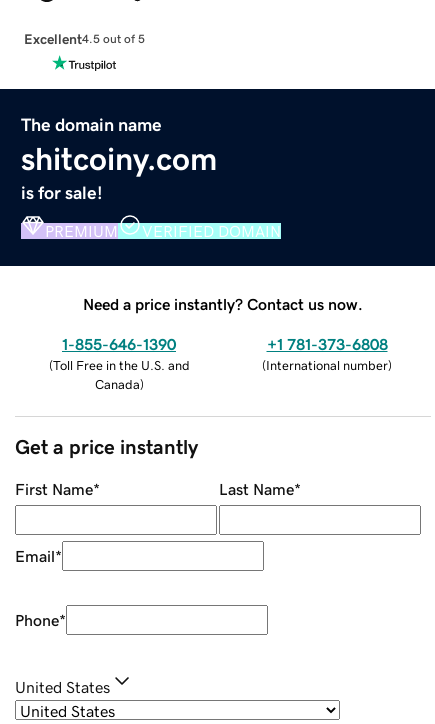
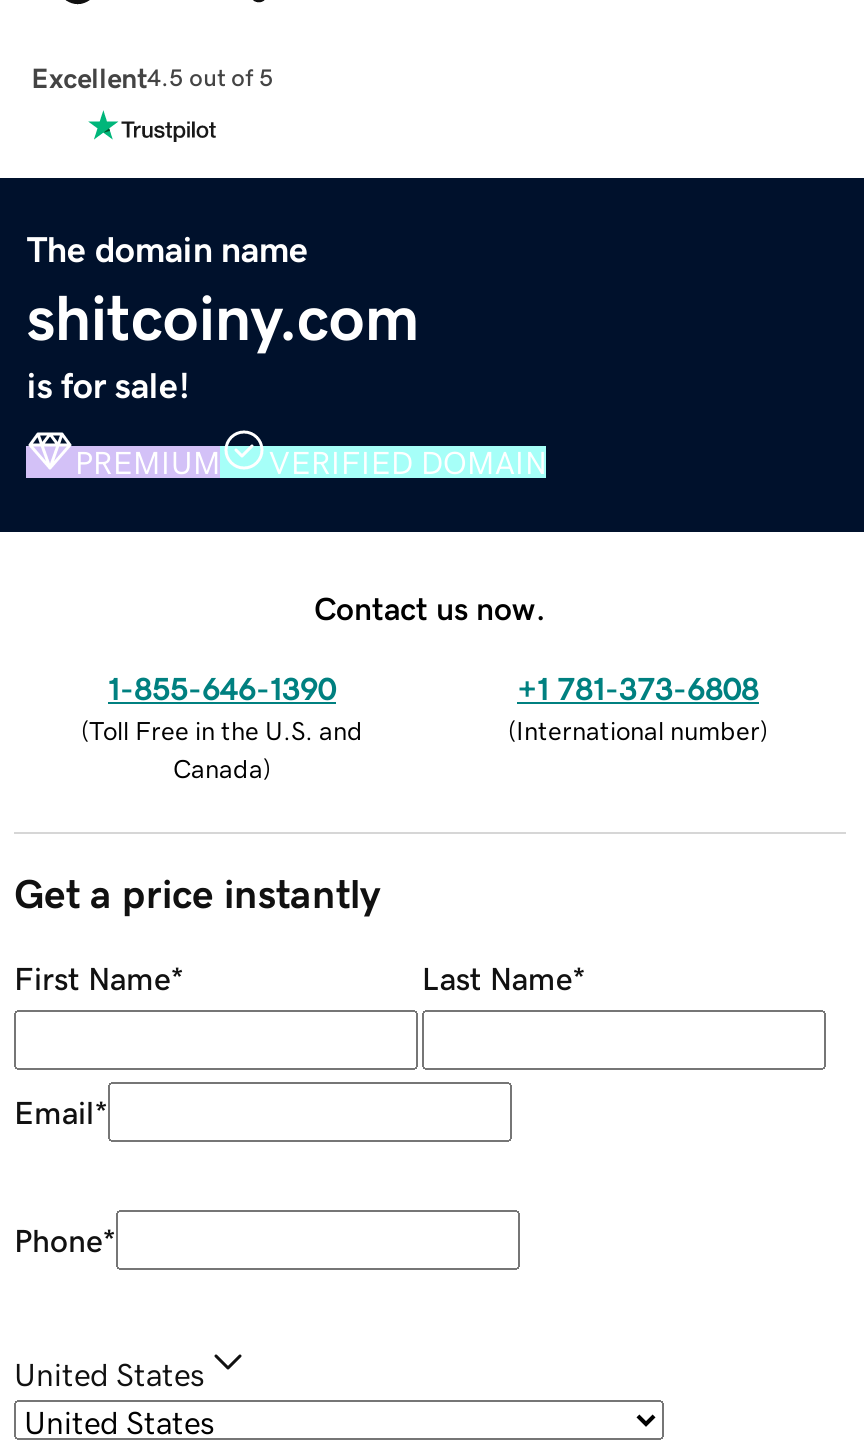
[83,296,363,312] Need a price instantly? Contact us now. -> [314,591,546,623] Contact us now.

